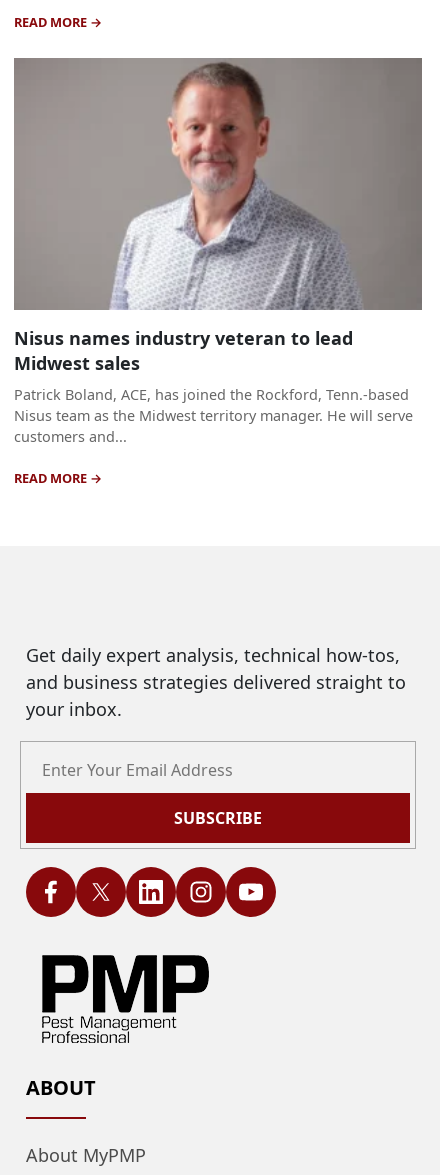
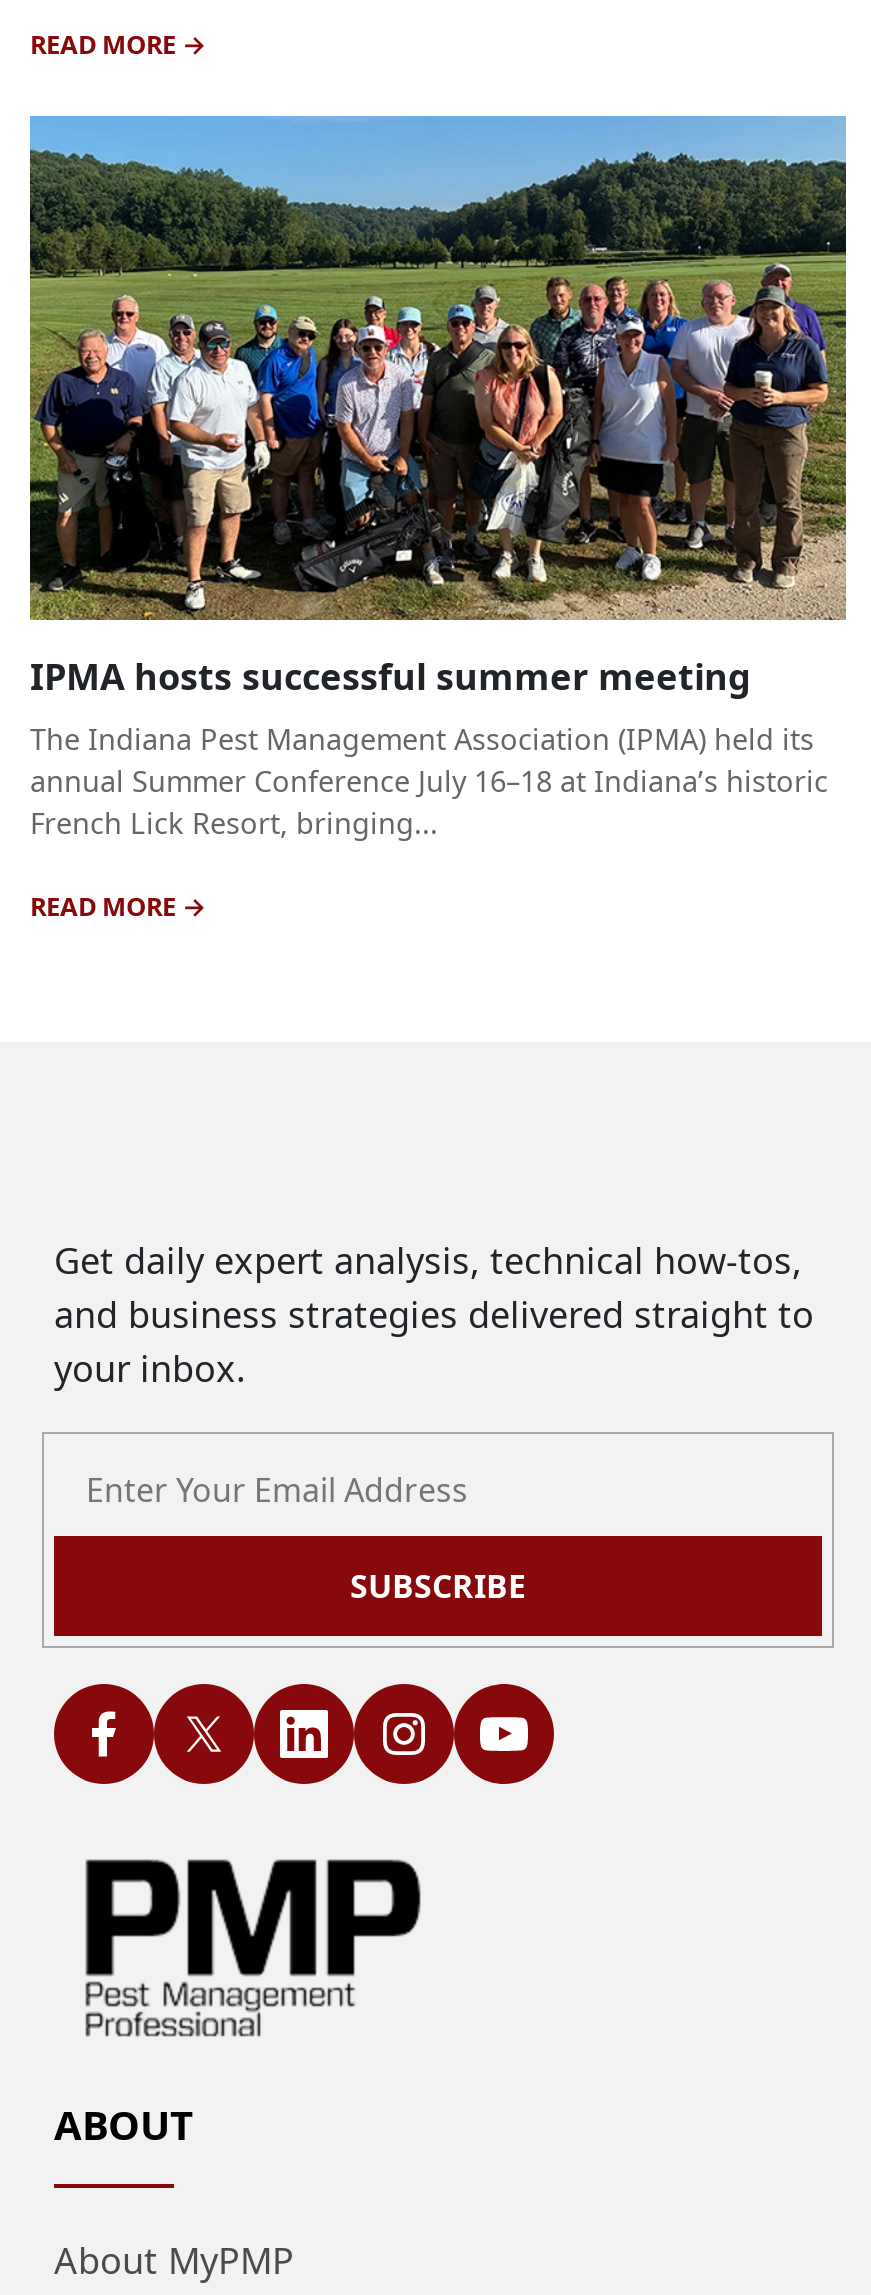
[13,57,423,445] [image] | Nisus names industry veteran to lead | Midwest sales | Patrick Boland, ACE, has joined the Rockford, Tenn.-based | Nisus team as the Midwest territory manager. He will serve | customers and... -> [30,114,846,842] [image] | IPMA hosts successful summer meeting | The Indiana Pest Management Association (IPMA) held its | annual Summer Conference July 16–18 at Indiana’s historic | French Lick Resort, bringing...

